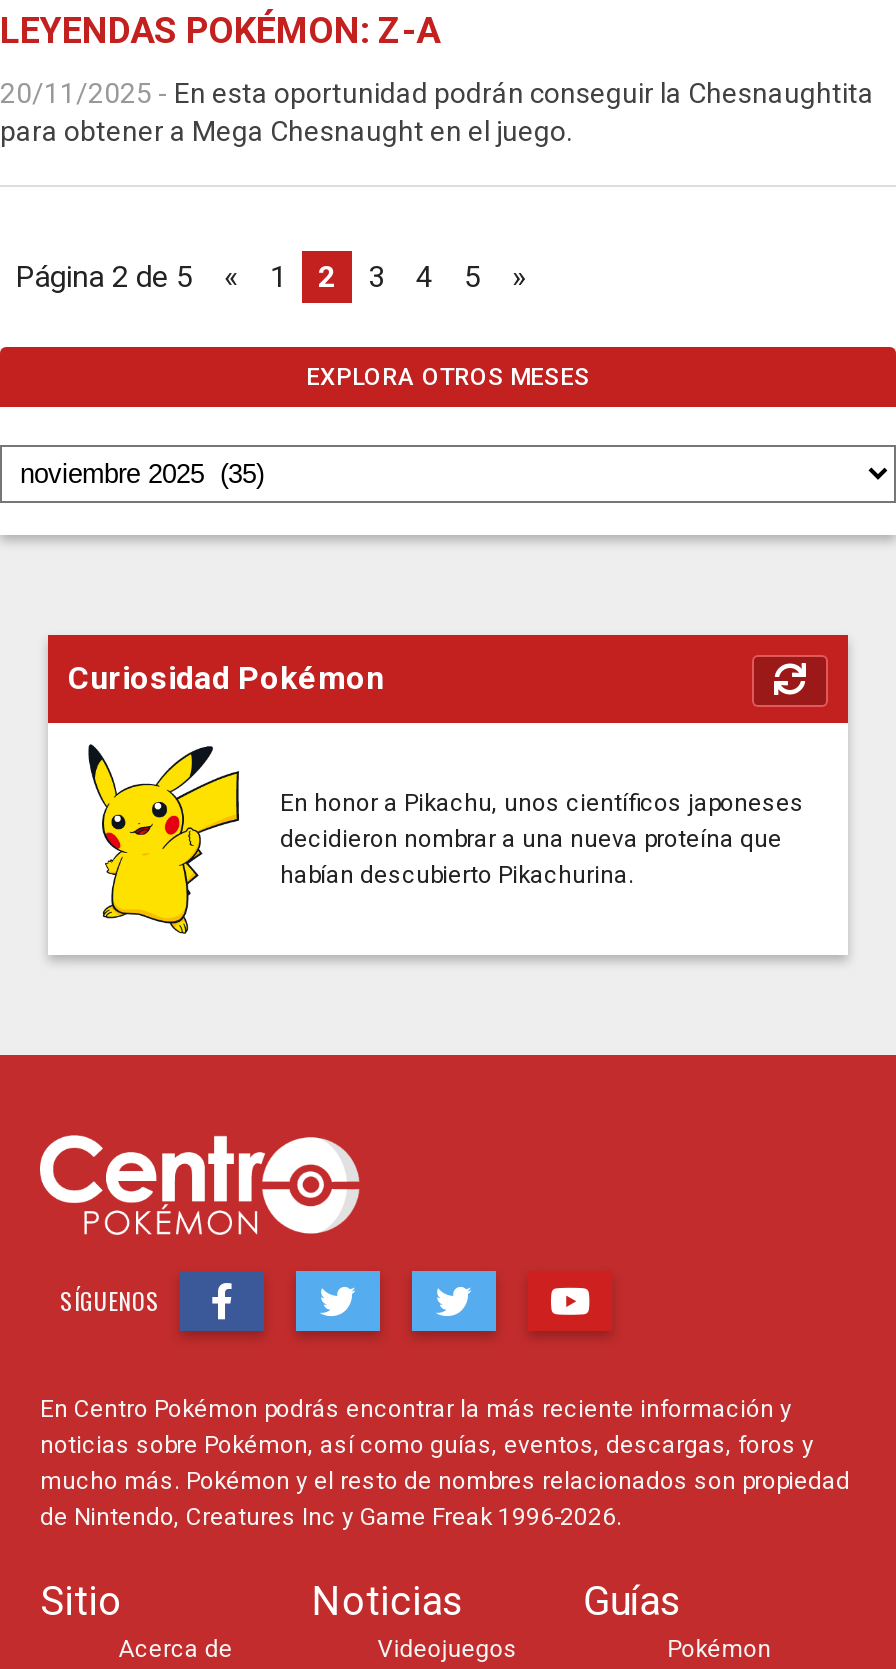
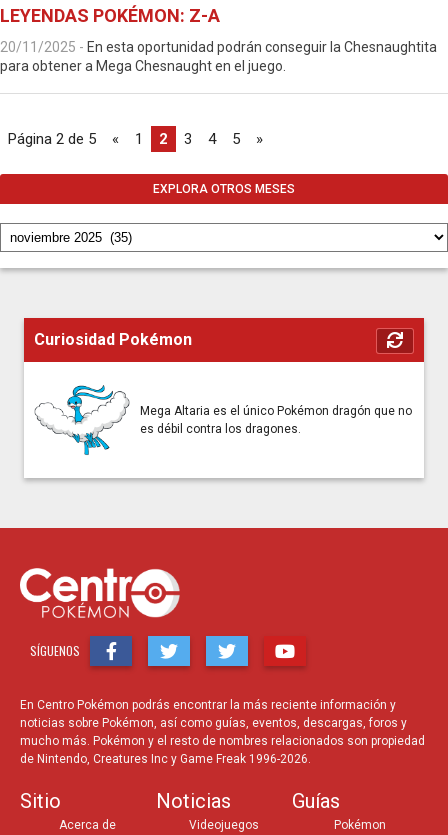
[74,743,804,935] [image] | En honor a Pikachu, unos científicos japoneses | decidieron nombrar a una nueva proteína que | habían descubierto Pikachurina. -> [34,373,412,467] [image] | Mega Altaria es el único Pokémon dragón que no | es débil contra los dragones.

